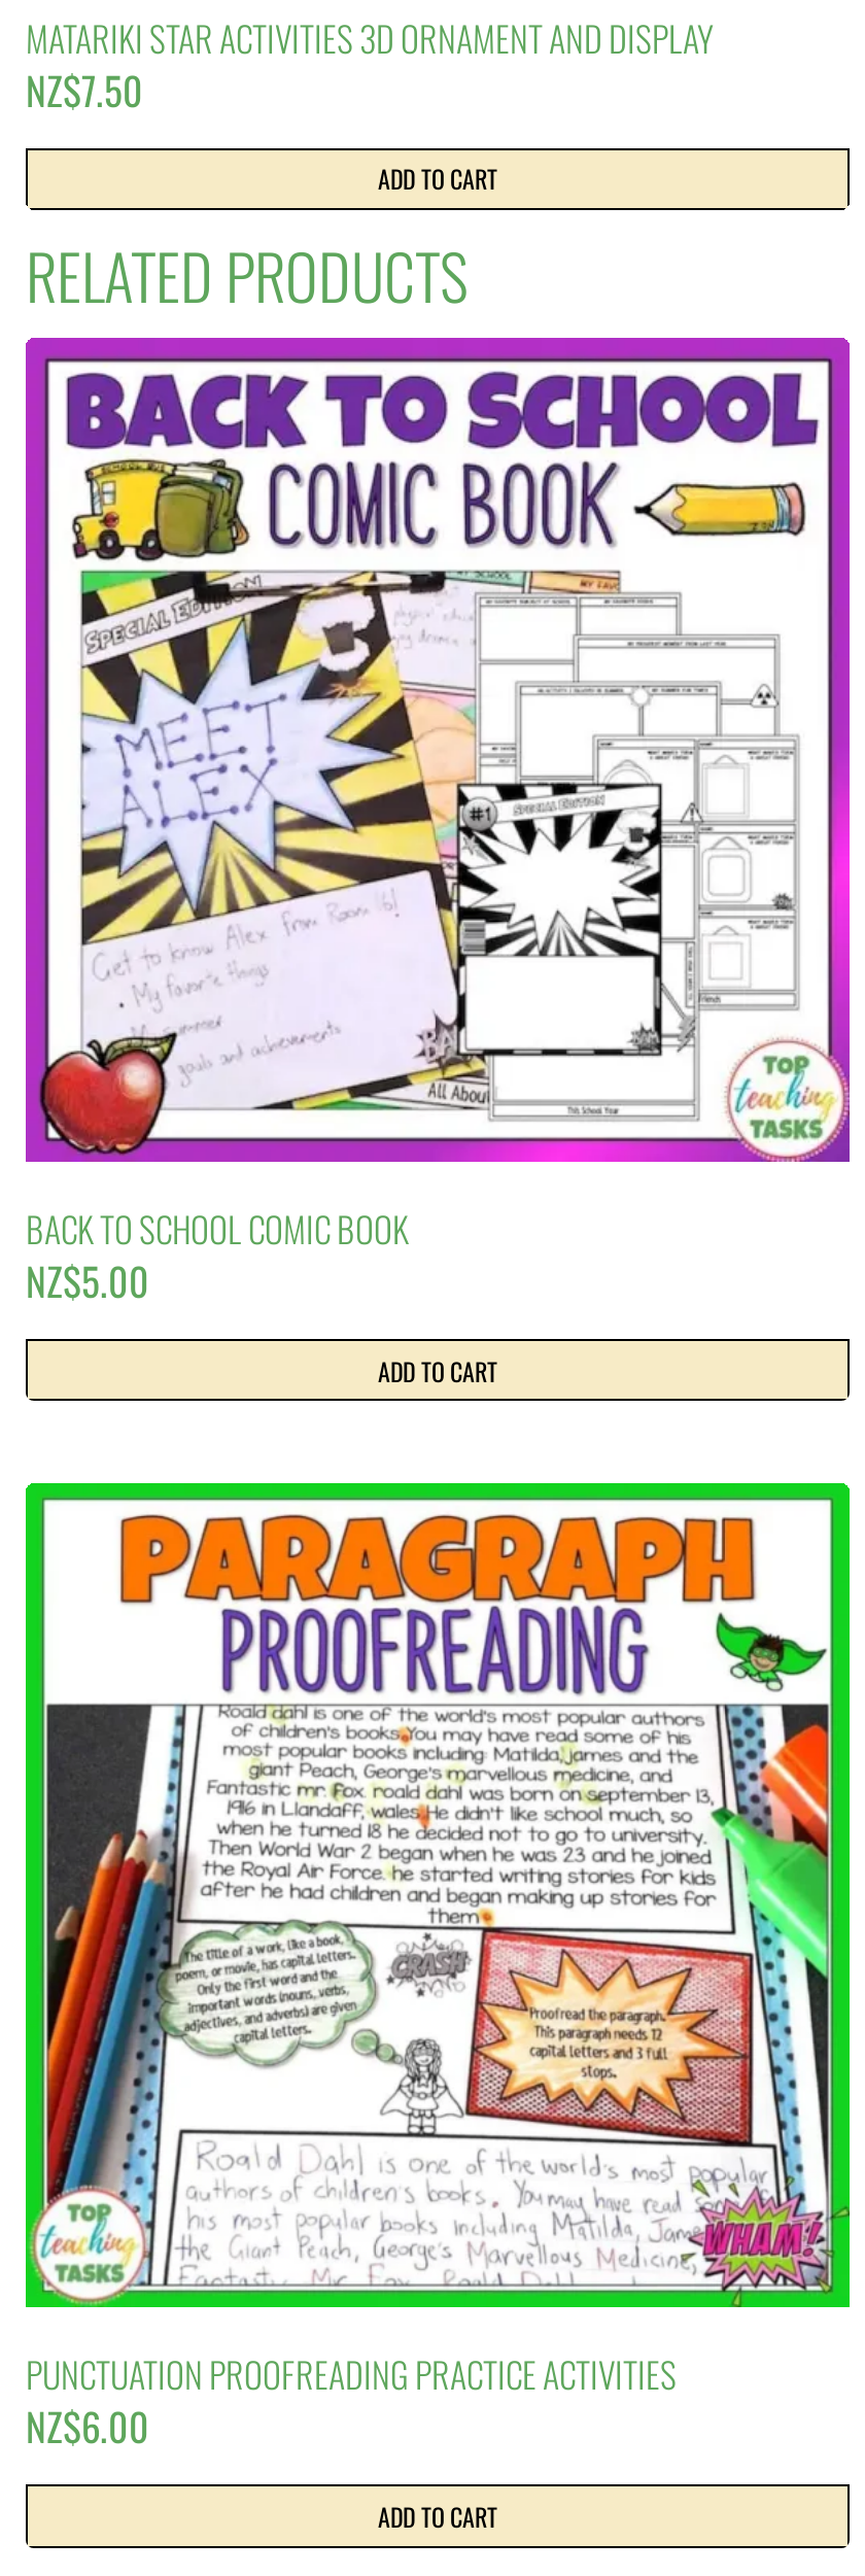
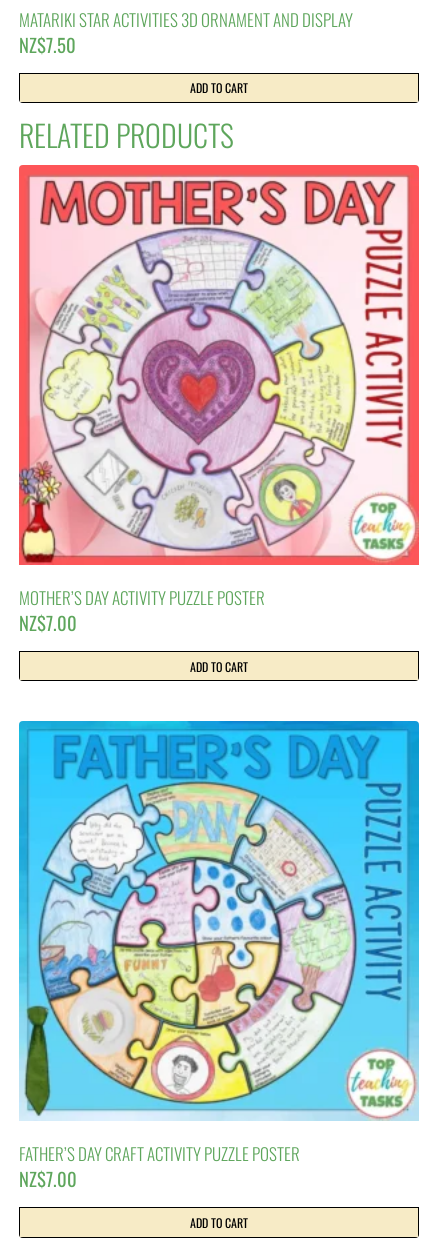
[24,336,852,1308] [image] | BACK TO SCHOOL COMIC BOOK | NZ$5.00 -> [18,164,420,636] [image] | MOTHER’S DAY ACTIVITY PUZZLE POSTER | NZ$7.00
[24,1481,852,2454] [image] | PUNCTUATION PROOFREADING PRACTICE ACTIVITIES | NZ$6.00 -> [18,720,420,1192] [image] | FATHER’S DAY CRAFT ACTIVITY PUZZLE POSTER | NZ$7.00

